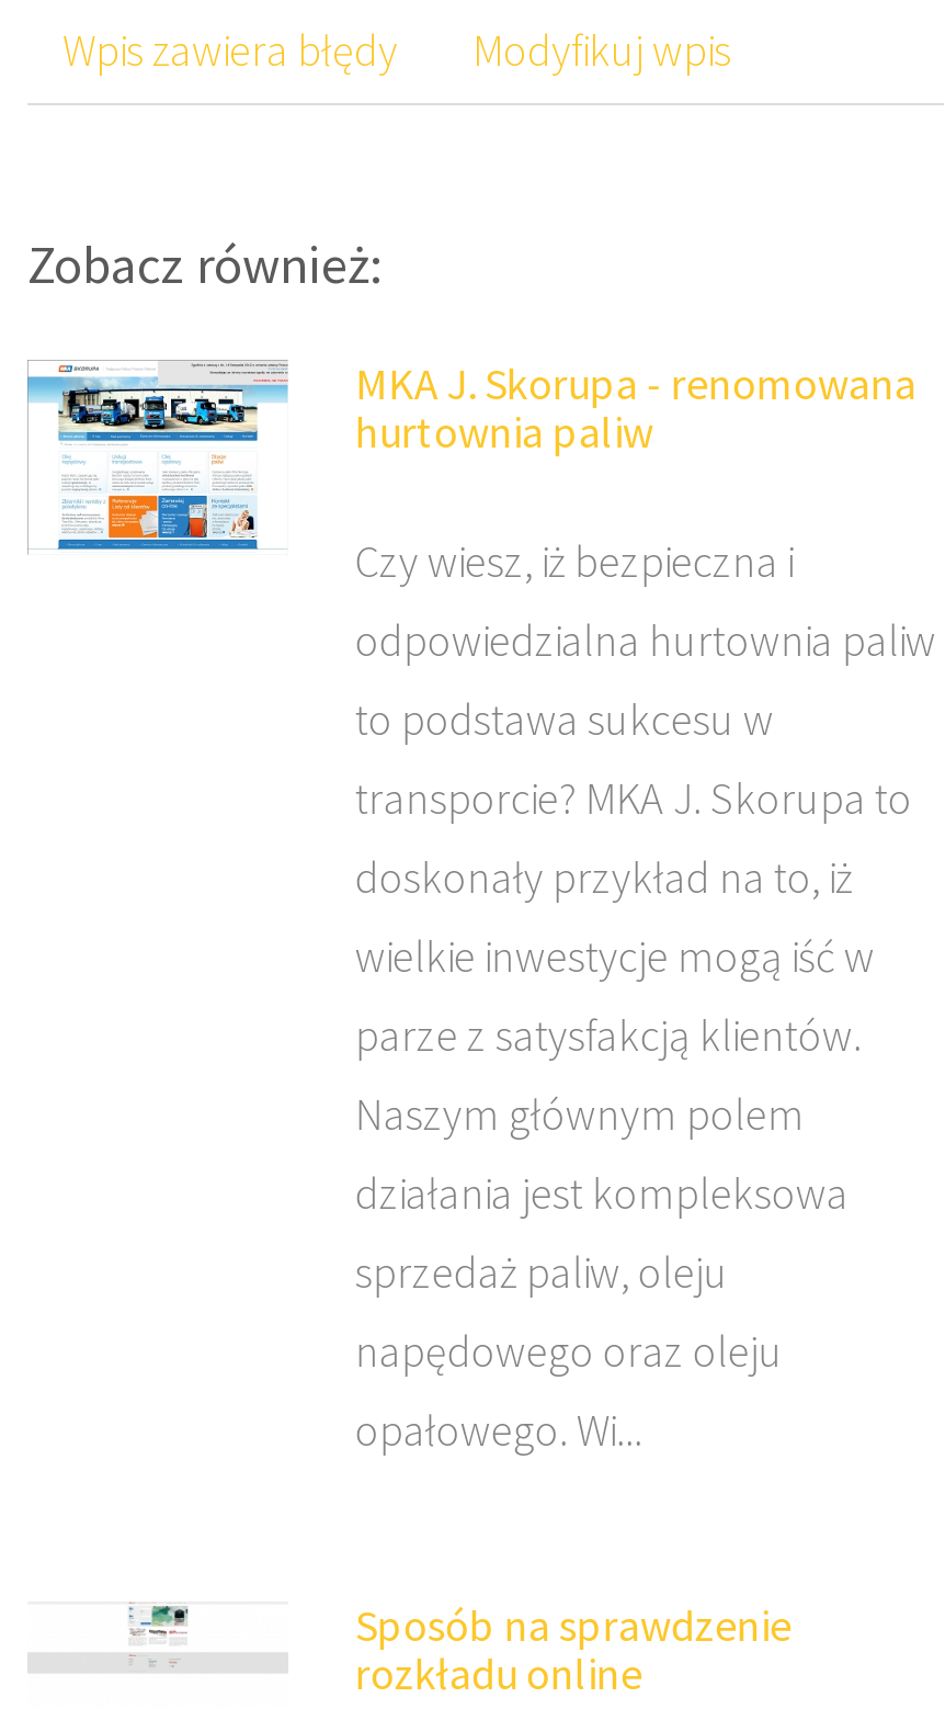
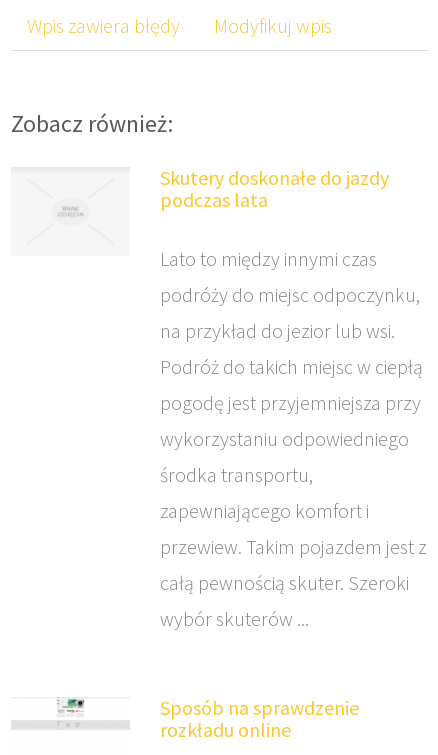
[25,362,291,553] [image] -> none
[355,355,916,459] MKA J. Skorupa - renomowana | hurtownia paliw -> [160,165,389,212] Skutery doskonałe do jazdy | podczas lata
[355,533,936,1457] Czy wiesz, iż bezpieczna i | odpowiedzialna hurtownia paliw | to podstawa sukcesu w | transporcie? MKA J. Skorupa to | doskonały przykład na to, iż | wielkie inwestycje mogą iść w | parze z satysfakcją klientów. | Naszym głównym polem | działania jest kompleksowa | sprzedaż paliw, oleju | napędowego oraz oleju | opałowego. Wi... -> [160,246,427,631] Lato to między innymi czas | podróży do miejsc odpoczynku, | na przykład do jezior lub wsi. | Podróż do takich miejsc w ciepłą | pogodę jest przyjemniejsza przy | wykorzystaniu odpowiedniego | środka transportu, | zapewniającego komfort i | przewiew. Takim pojazdem jest z | całą pewnością skuter. Szeroki | wybór skuterów ...

